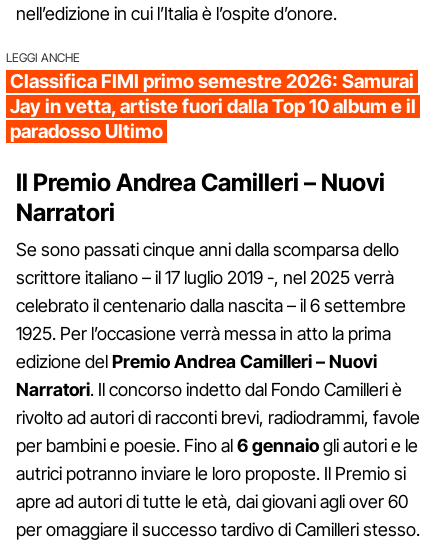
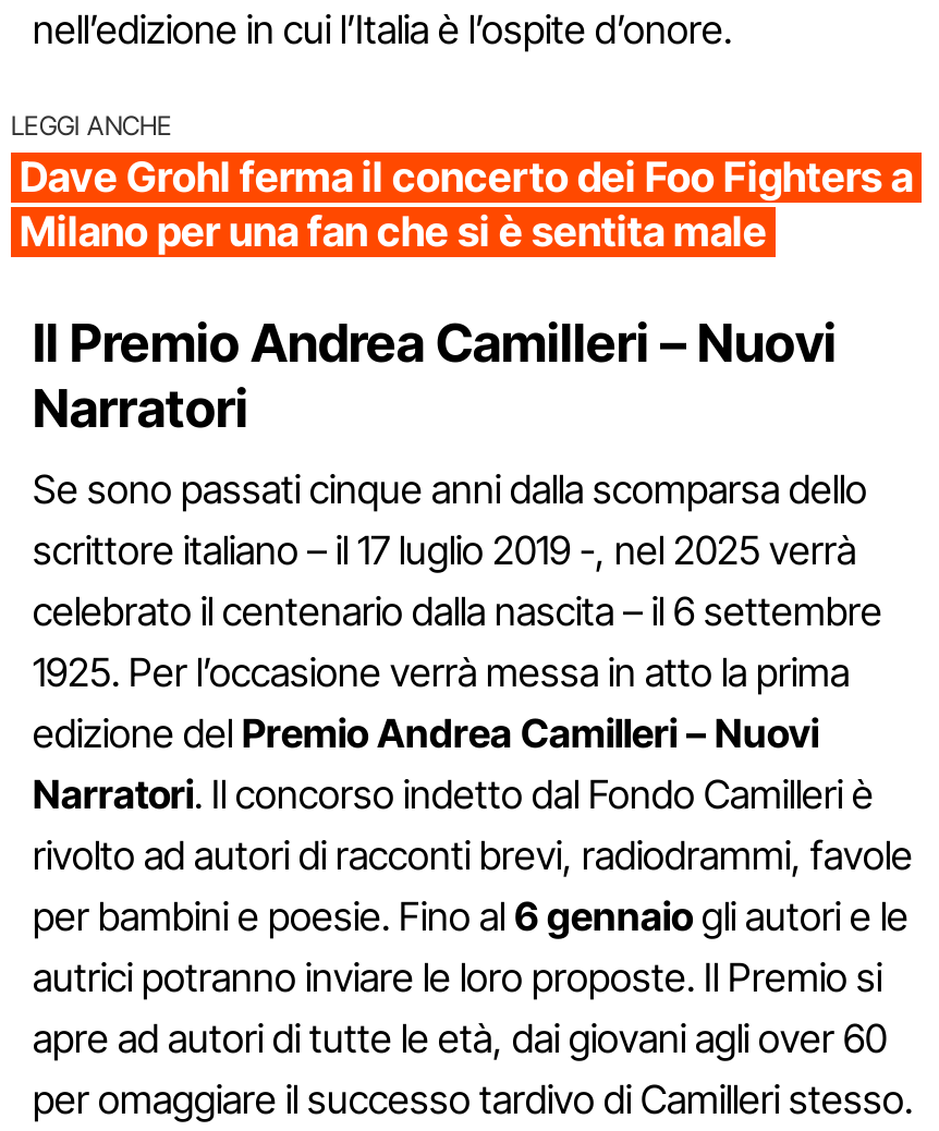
[10,70,416,143] Classifica FIMI primo semestre 2026: Samurai | Jay in vetta, artiste fuori dalla Top 10 album e il | paradosso Ultimo -> [20,153,913,258] Dave Grohl ferma il concerto dei Foo Fighters a | Milano per una fan che si è sentita male

